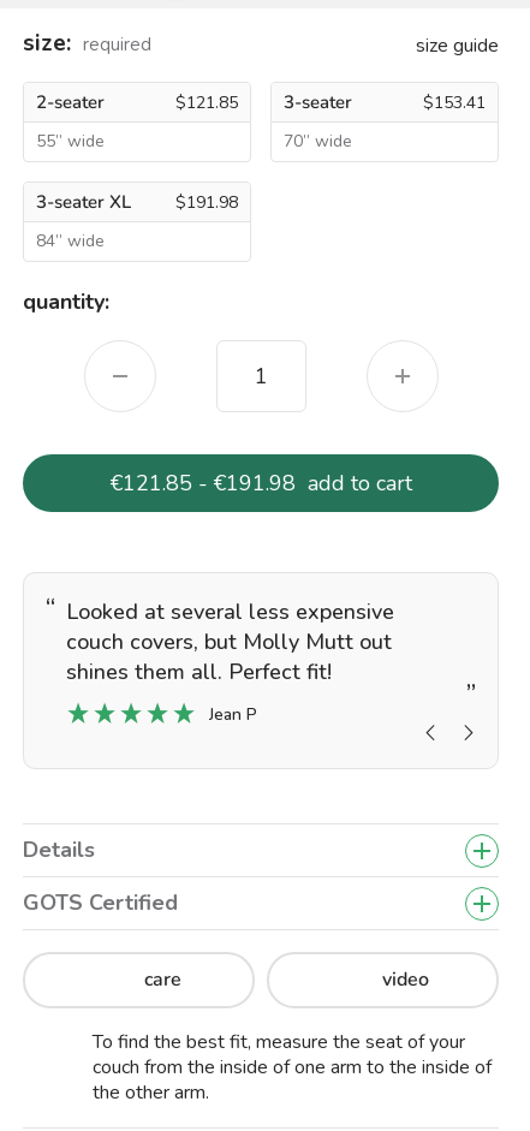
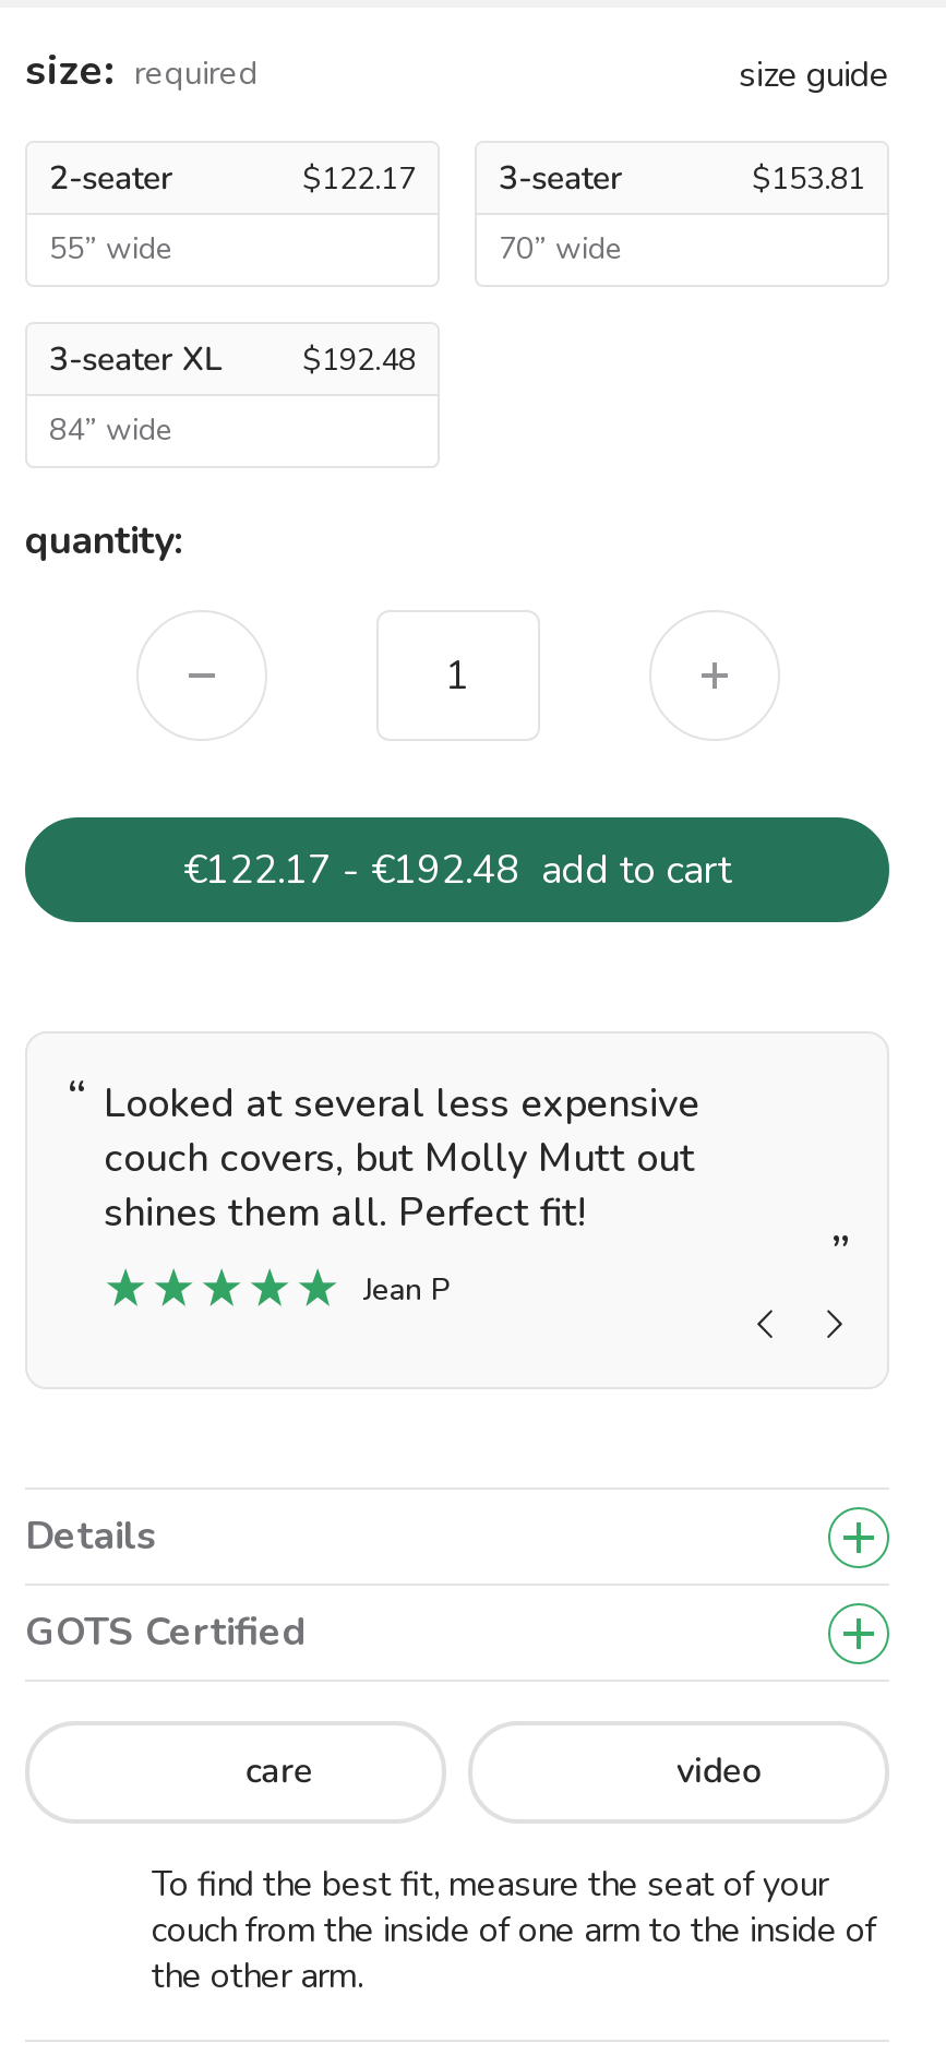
[175,90,352,114] $121.85 3-seater -> [302,156,623,200] $122.17 3-seater
[423,91,486,114] $153.41 -> [752,158,865,200] $153.81
[36,190,238,214] 3-seater XL $191.98 -> [49,337,416,381] 3-seater XL $192.48
[110,469,412,498] €121.85 - €191.98 add to cart -> [183,844,731,896] €122.17 - €192.48 add to cart

